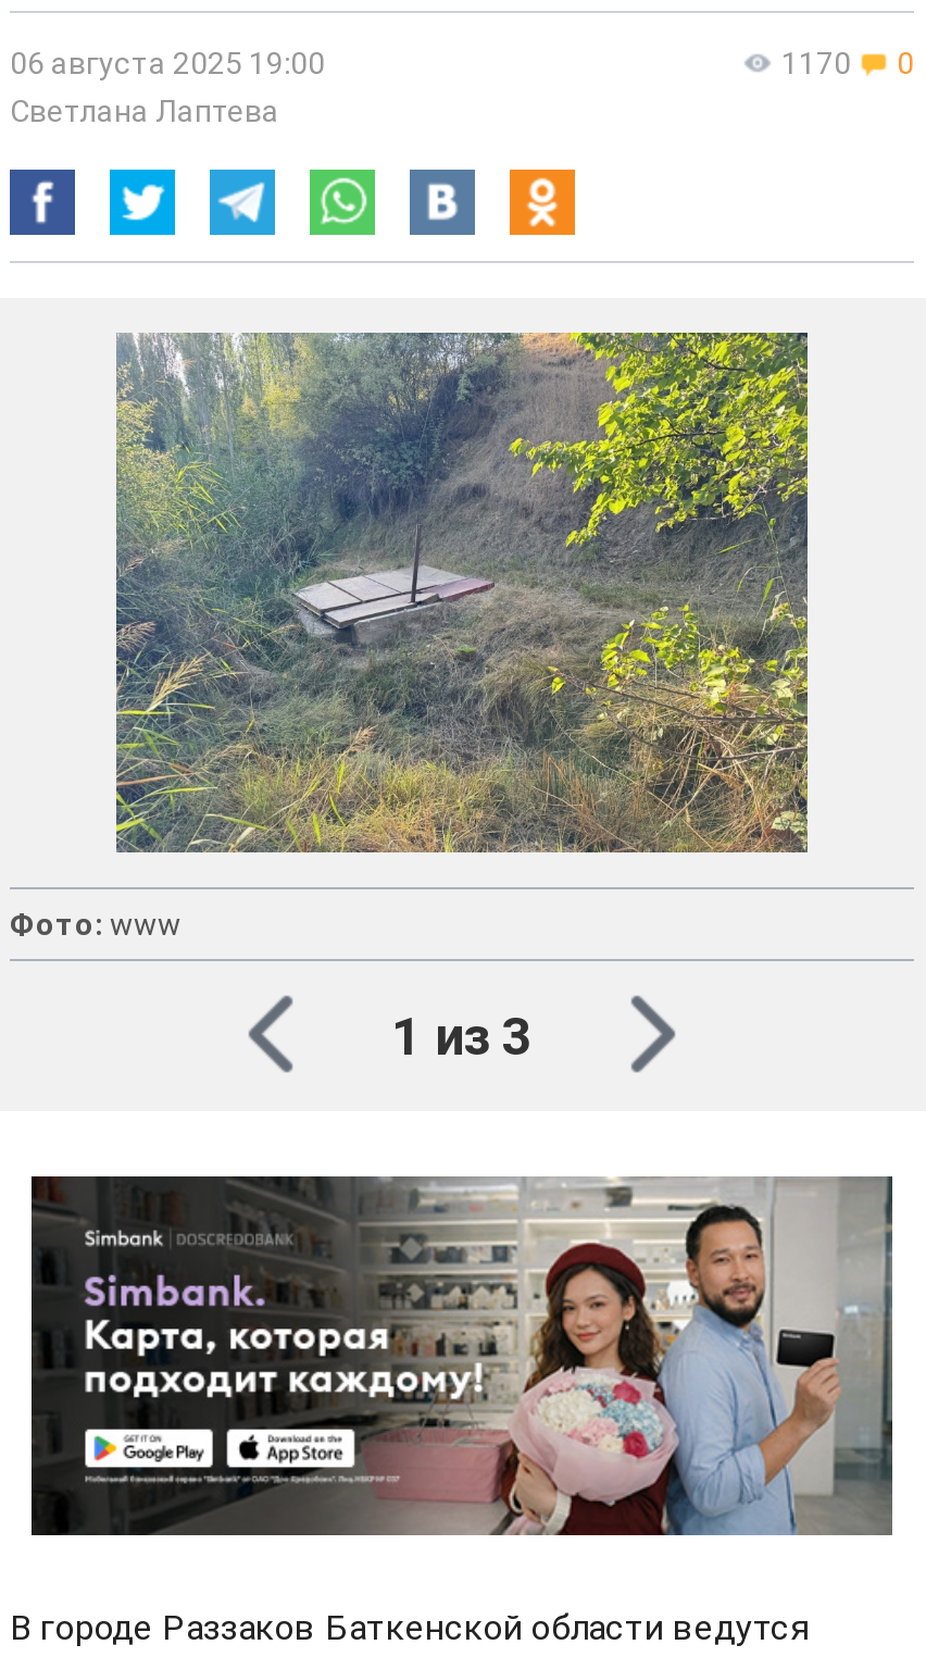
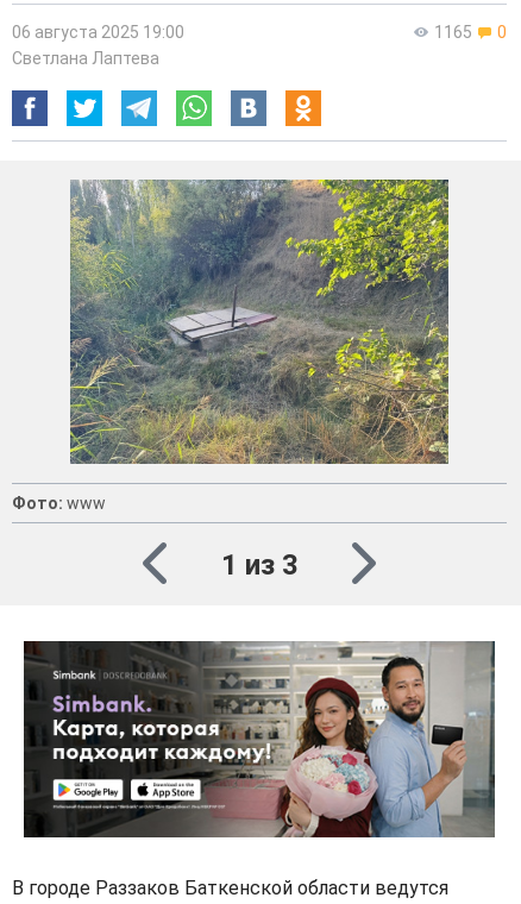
[775,46,914,80] 1170 0 -> [431,23,507,42] 1165 0

